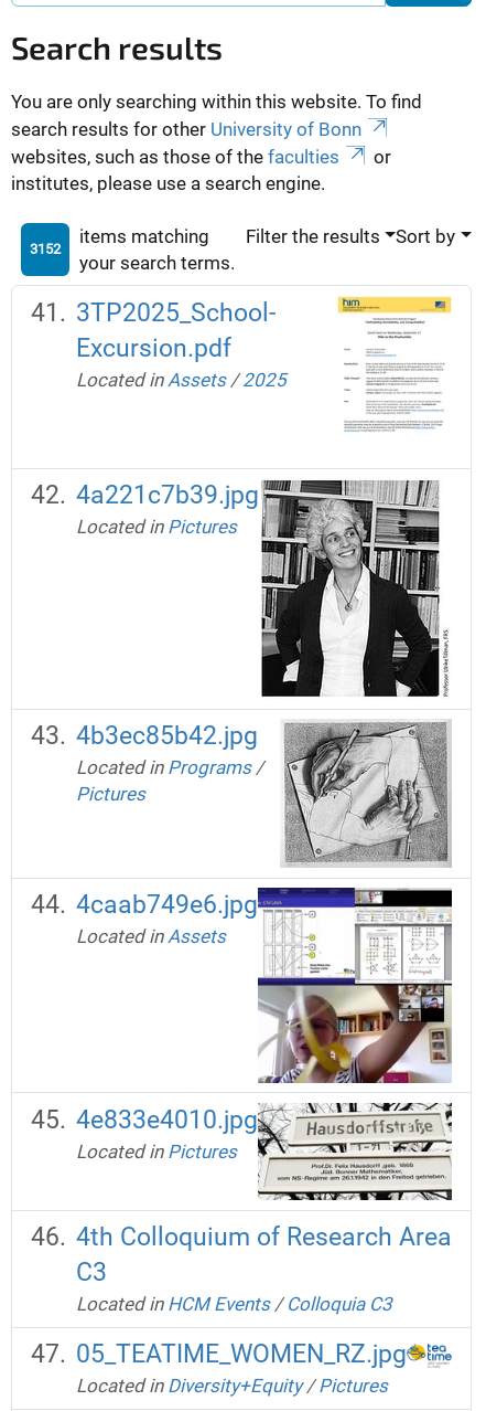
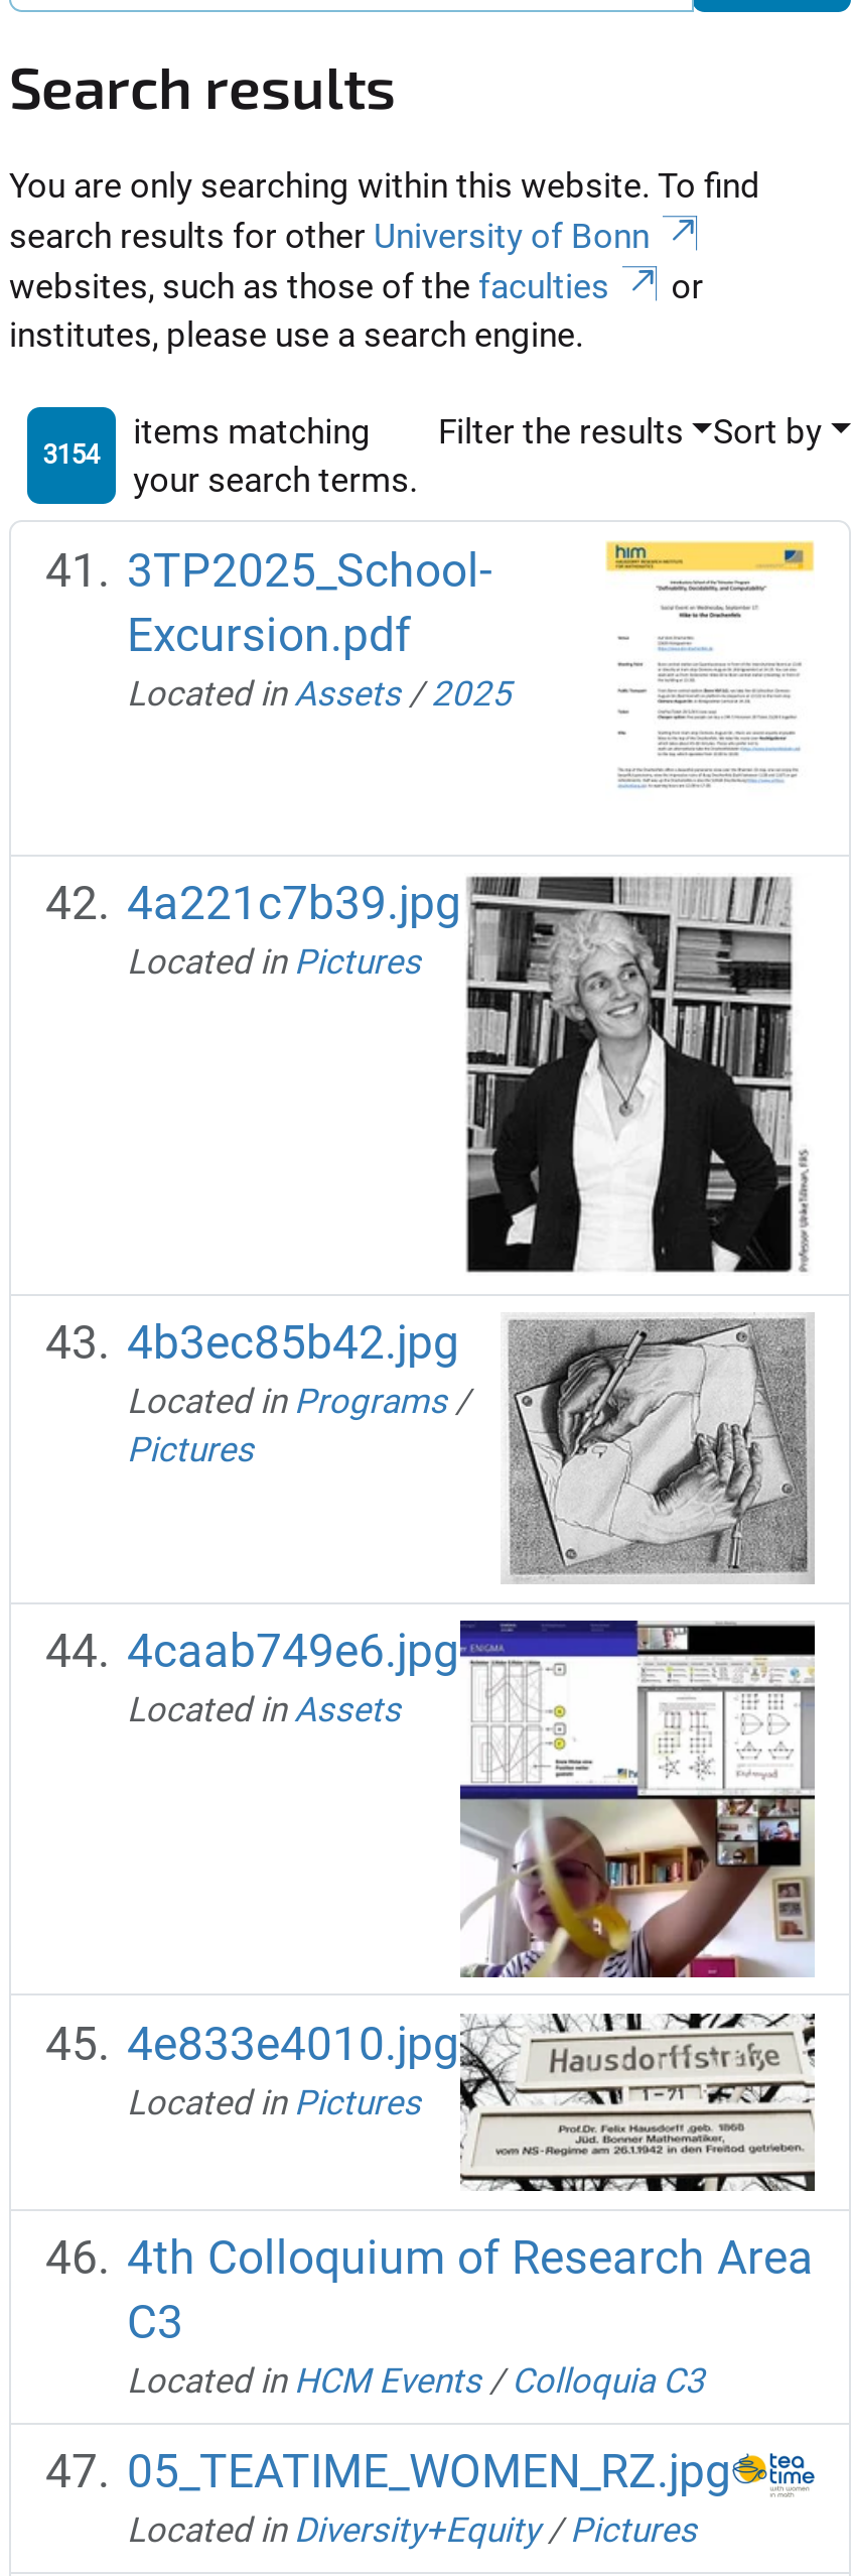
[30,240,60,257] 3152 -> [43,439,99,469] 3154

